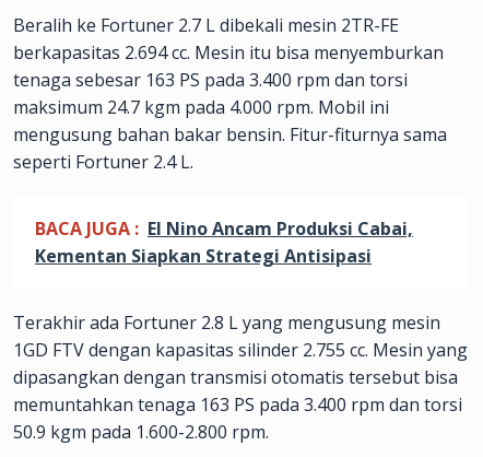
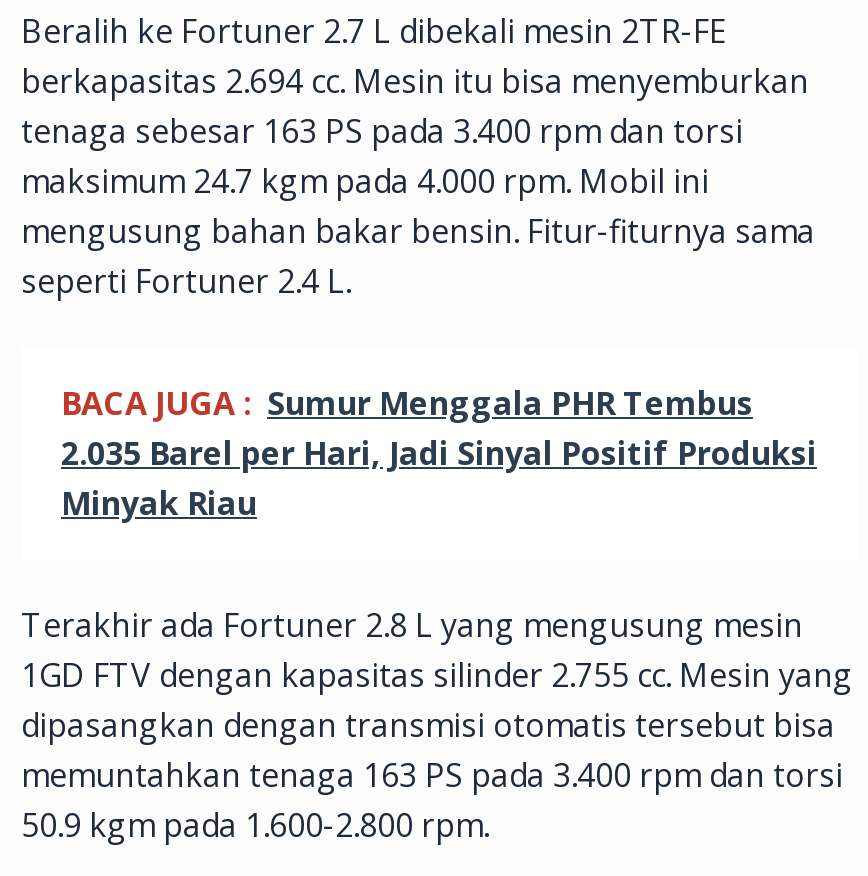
[35,217,413,268] BACA JUGA : El Nino Ancam Produksi Cabai, | Kementan Siapkan Strategi Antisipasi -> [61,381,817,525] BACA JUGA : Sumur Menggala PHR Tembus | 2.035 Barel per Hari, Jadi Sinyal Positif Produksi | Minyak Riau

